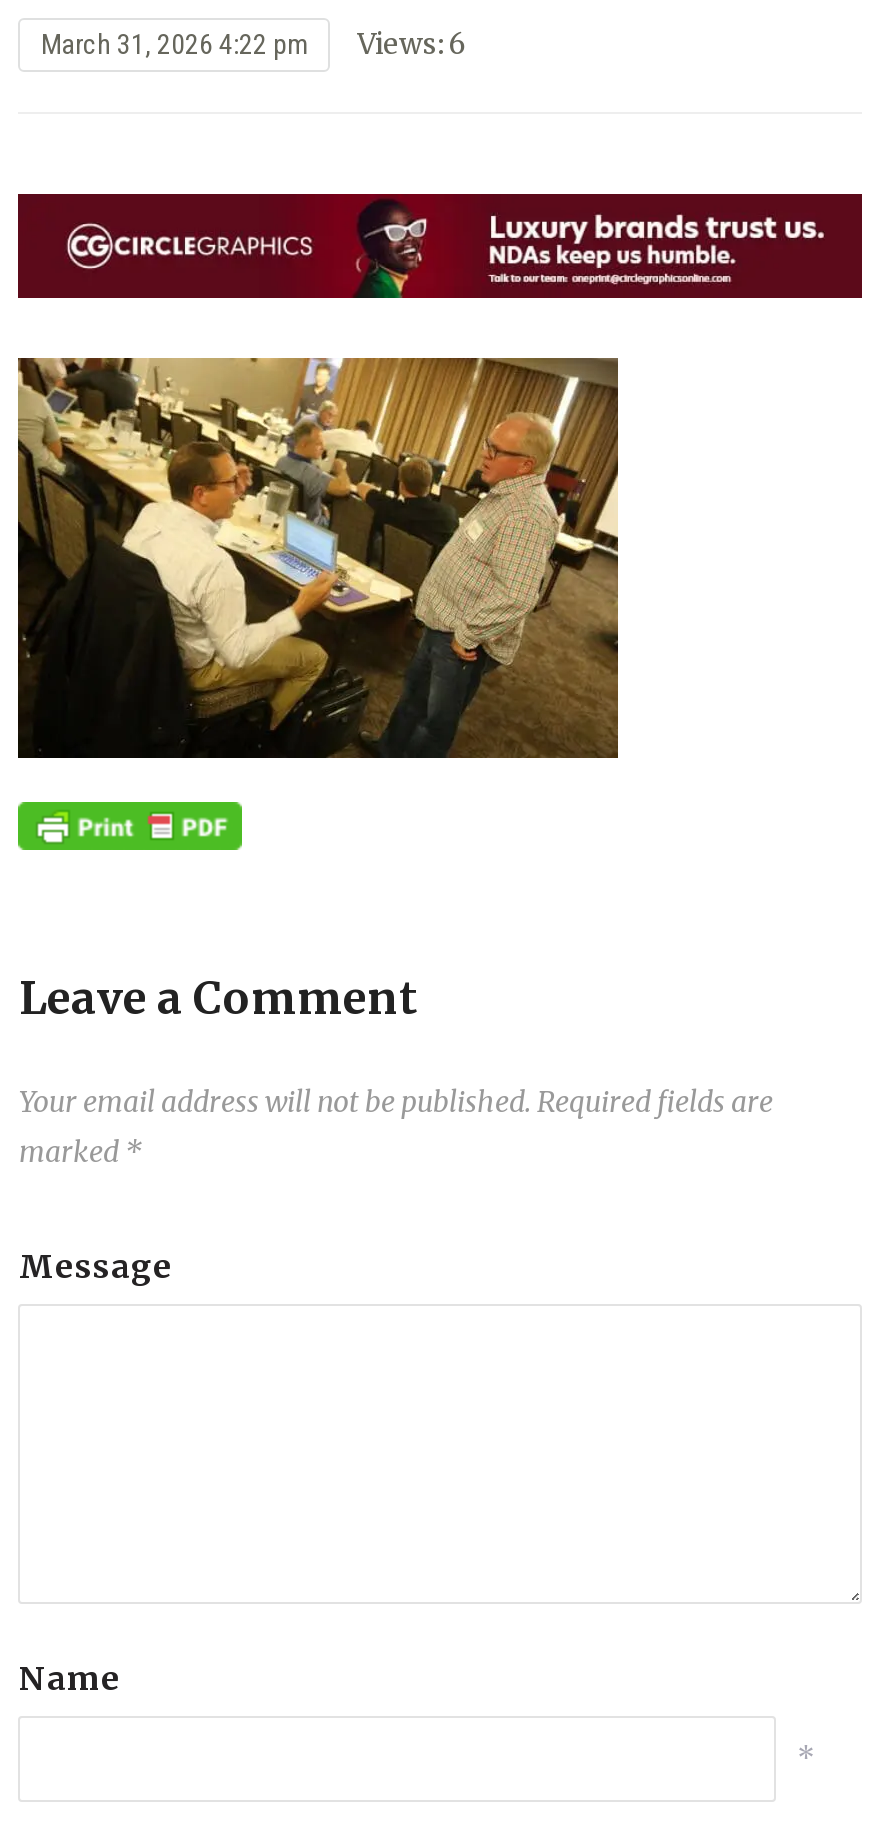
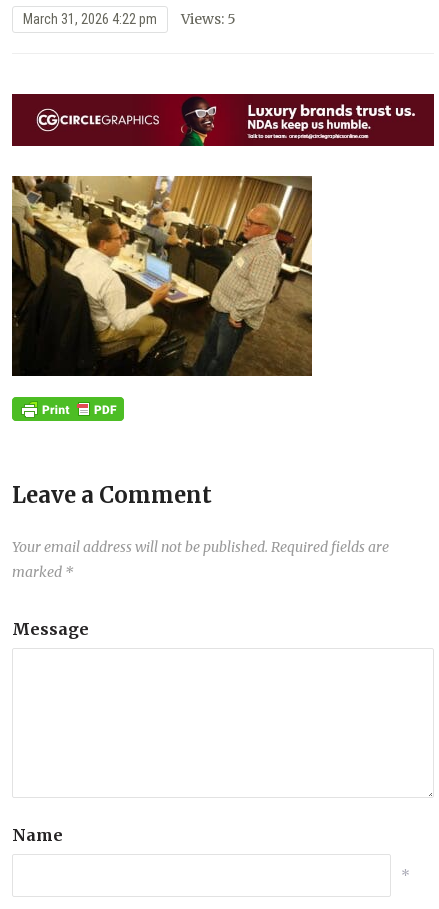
[41,26,467,62] March 31, 2026 4:22 pm Views: 6 -> [23,10,236,28] March 31, 2026 4:22 pm Views: 5

